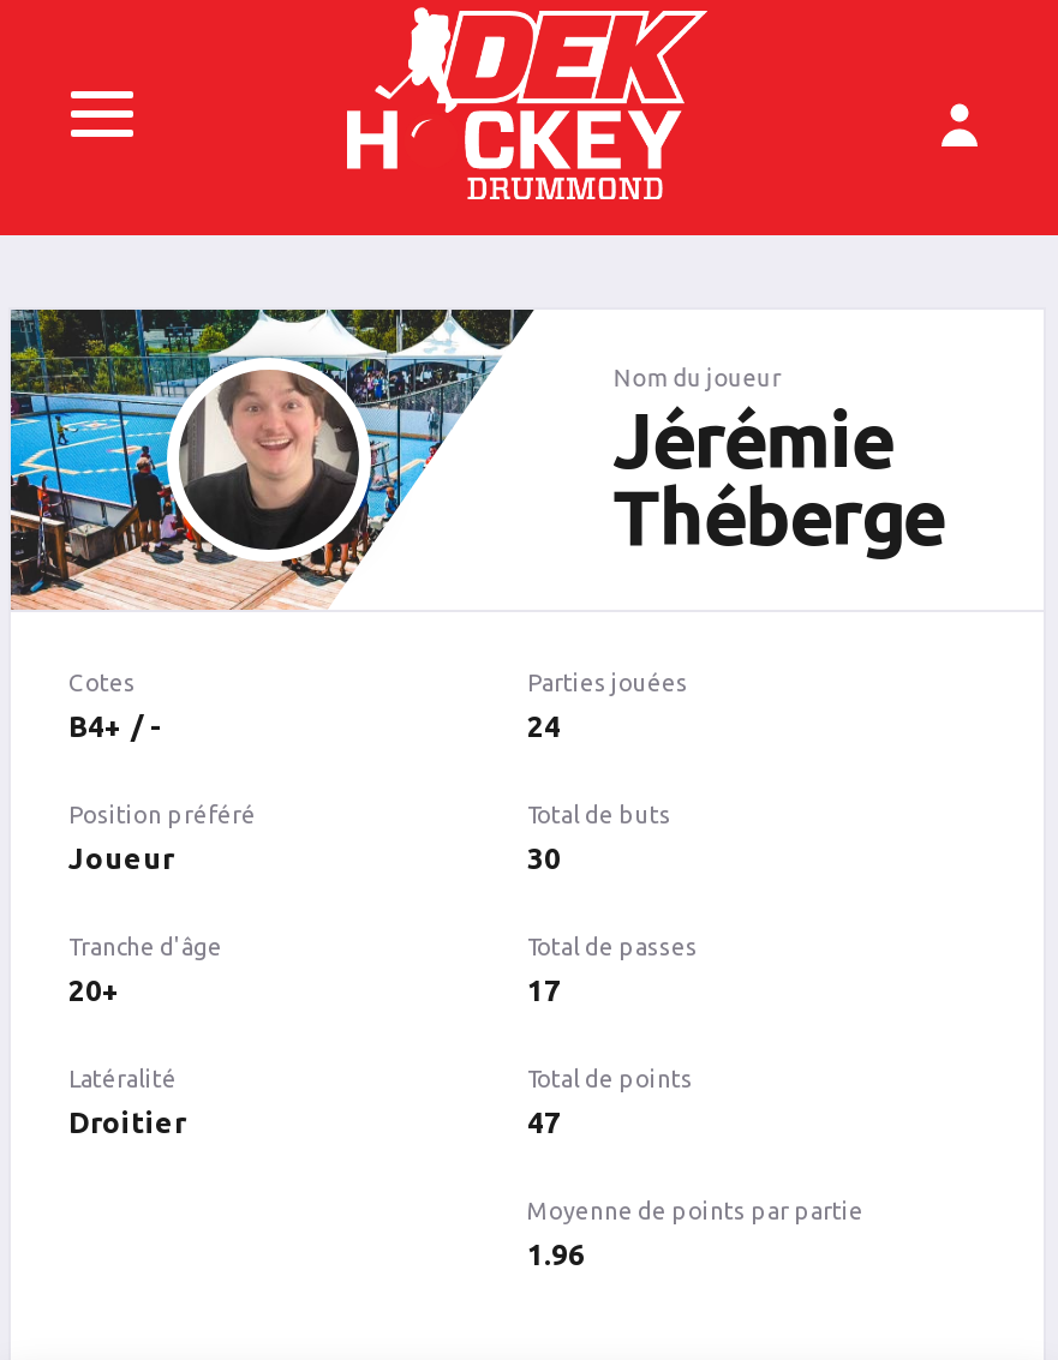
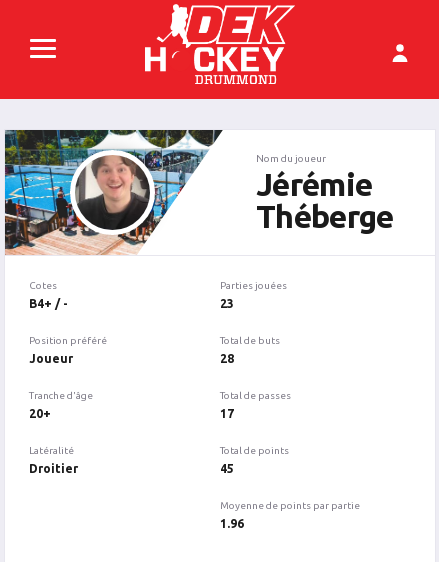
[527,711,561,742] 24 -> [220,297,234,310] 23
[527,843,561,874] 30 -> [220,352,234,365] 28
[527,1107,561,1138] 47 -> [220,462,234,475] 45

